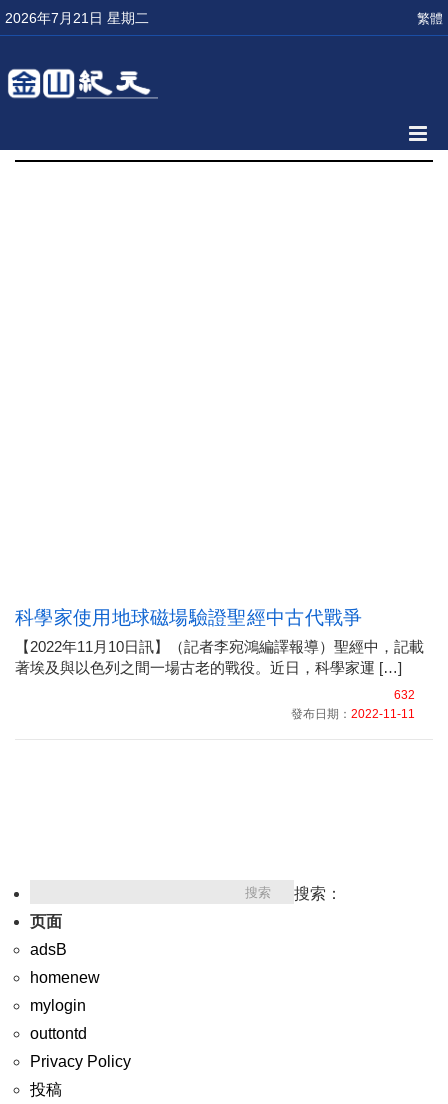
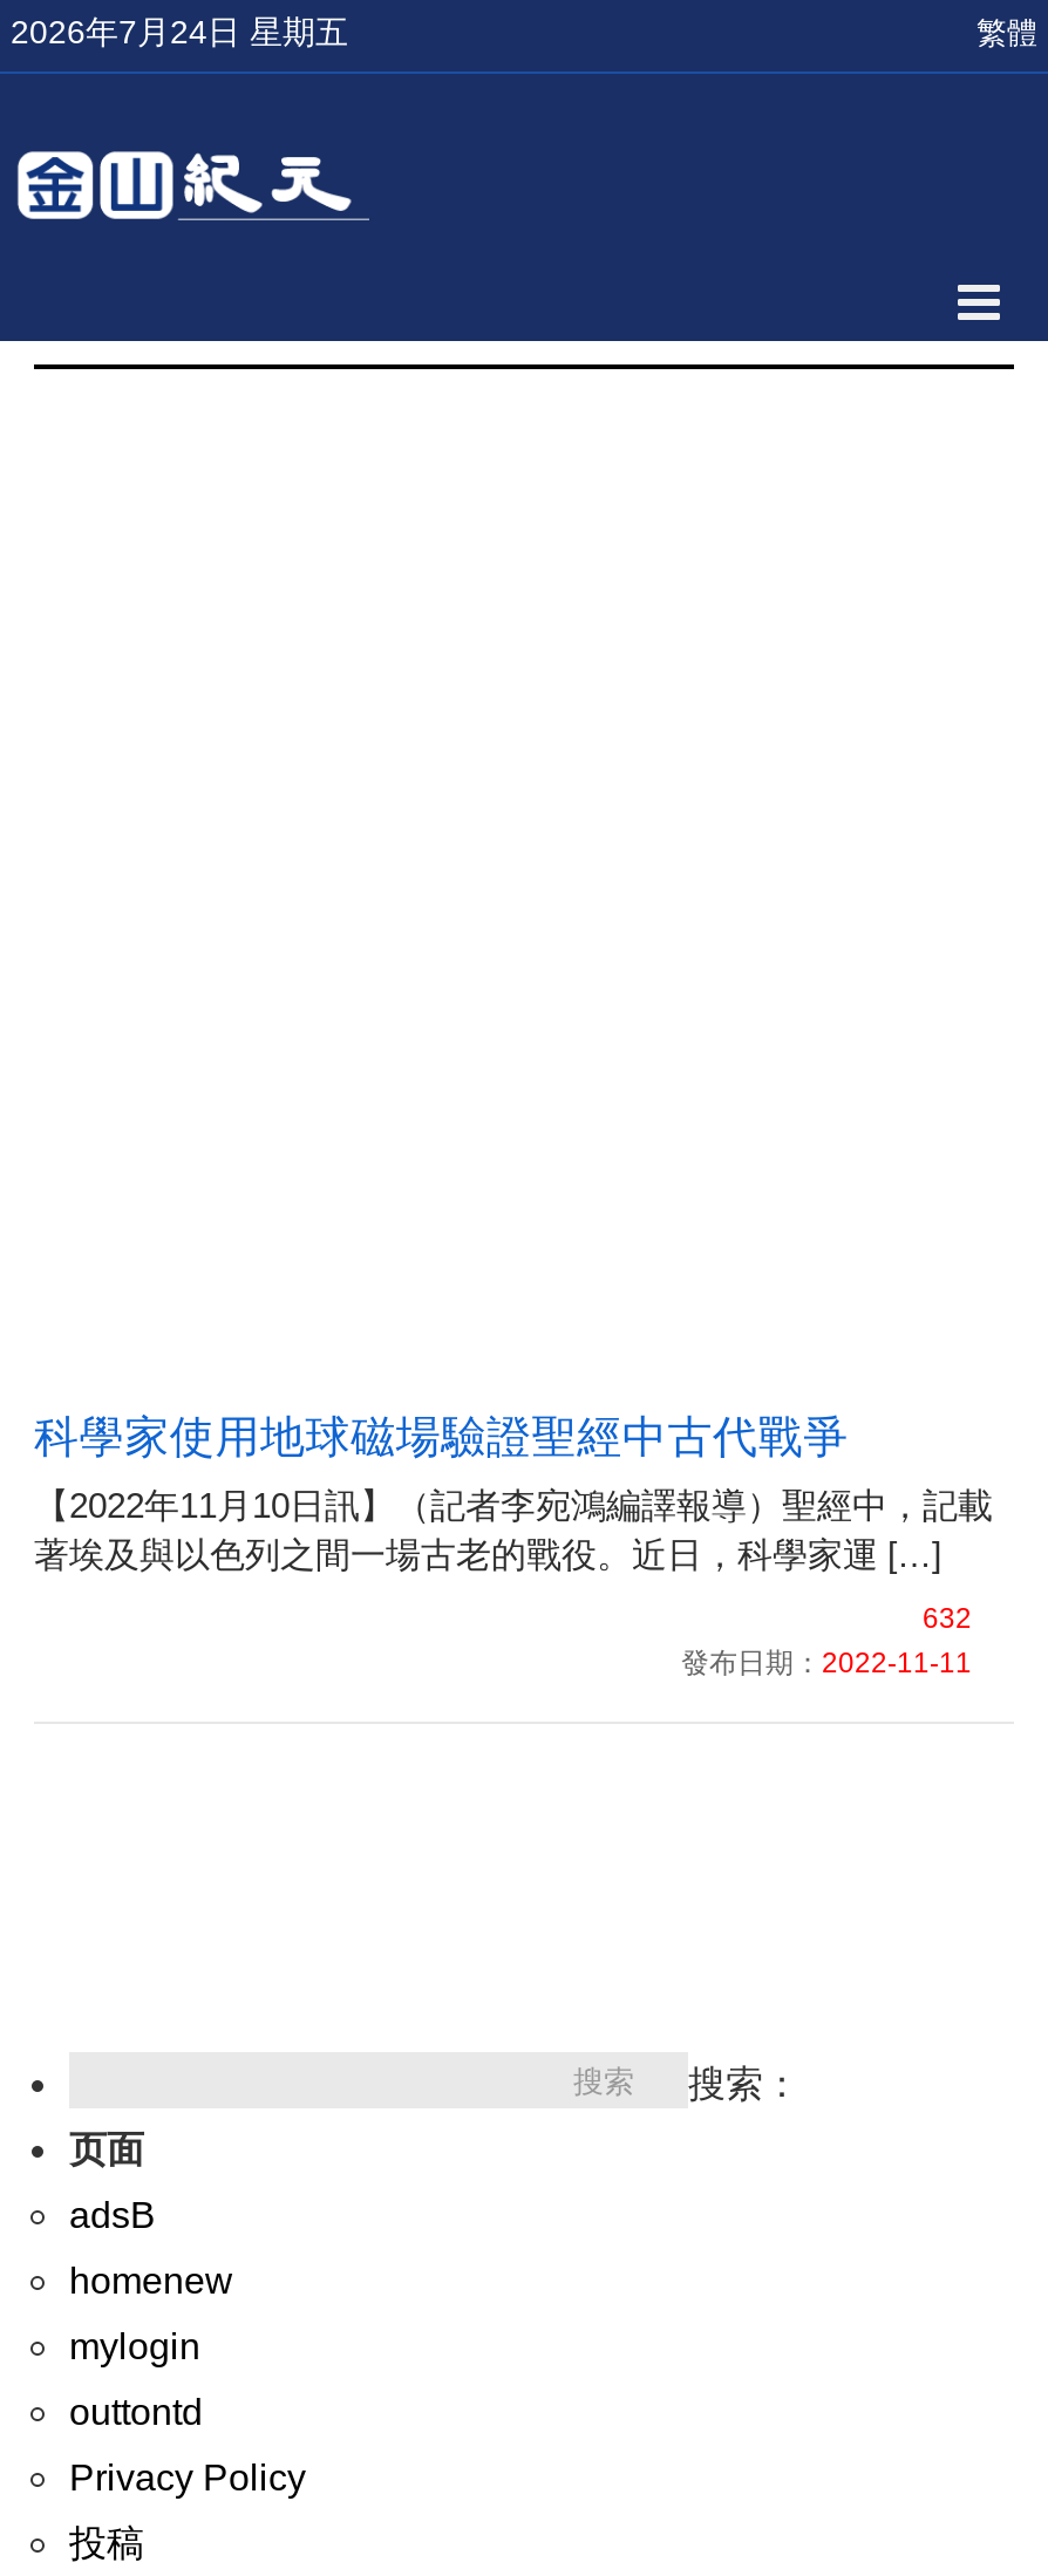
[5,10,149,26] 2026年7月21日 星期二 -> [11,13,348,50] 2026年7月24日 星期五

